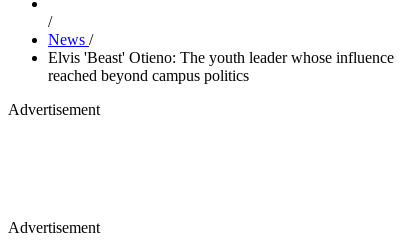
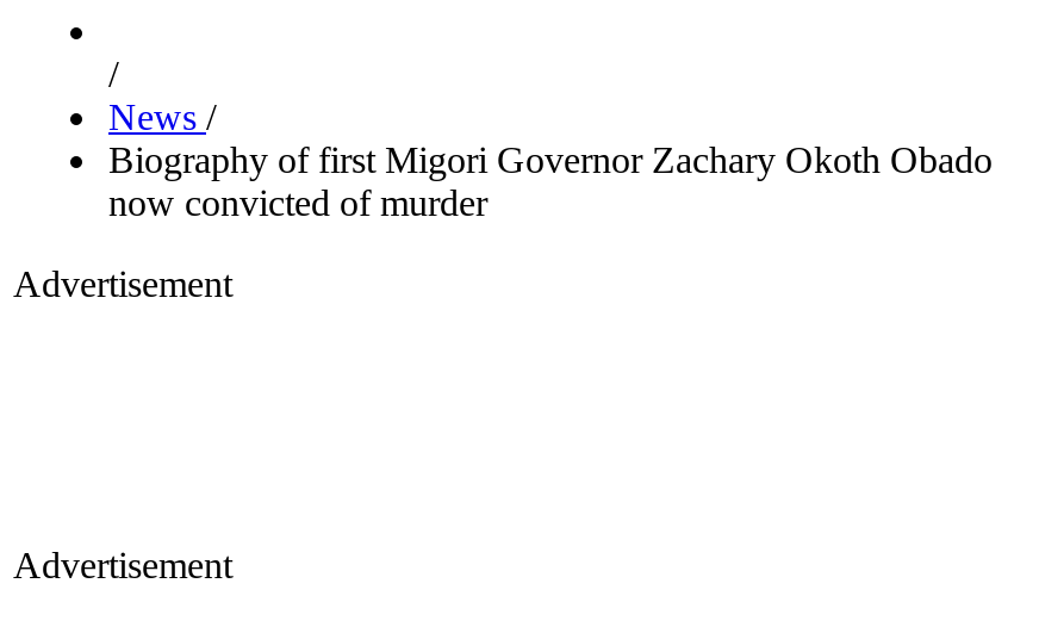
[48,49,394,84] Elvis 'Beast' Otieno: The youth leader whose influence | reached beyond campus politics -> [108,139,993,223] Biography of first Migori Governor Zachary Okoth Obado | now convicted of murder

